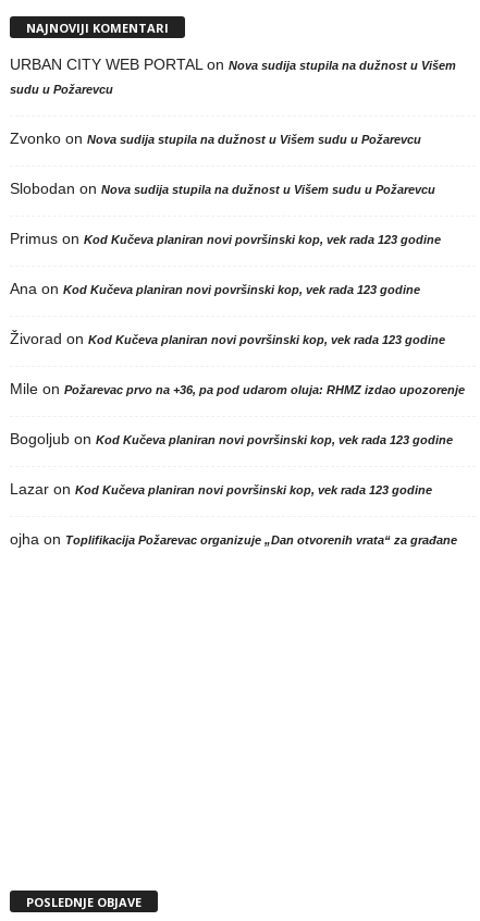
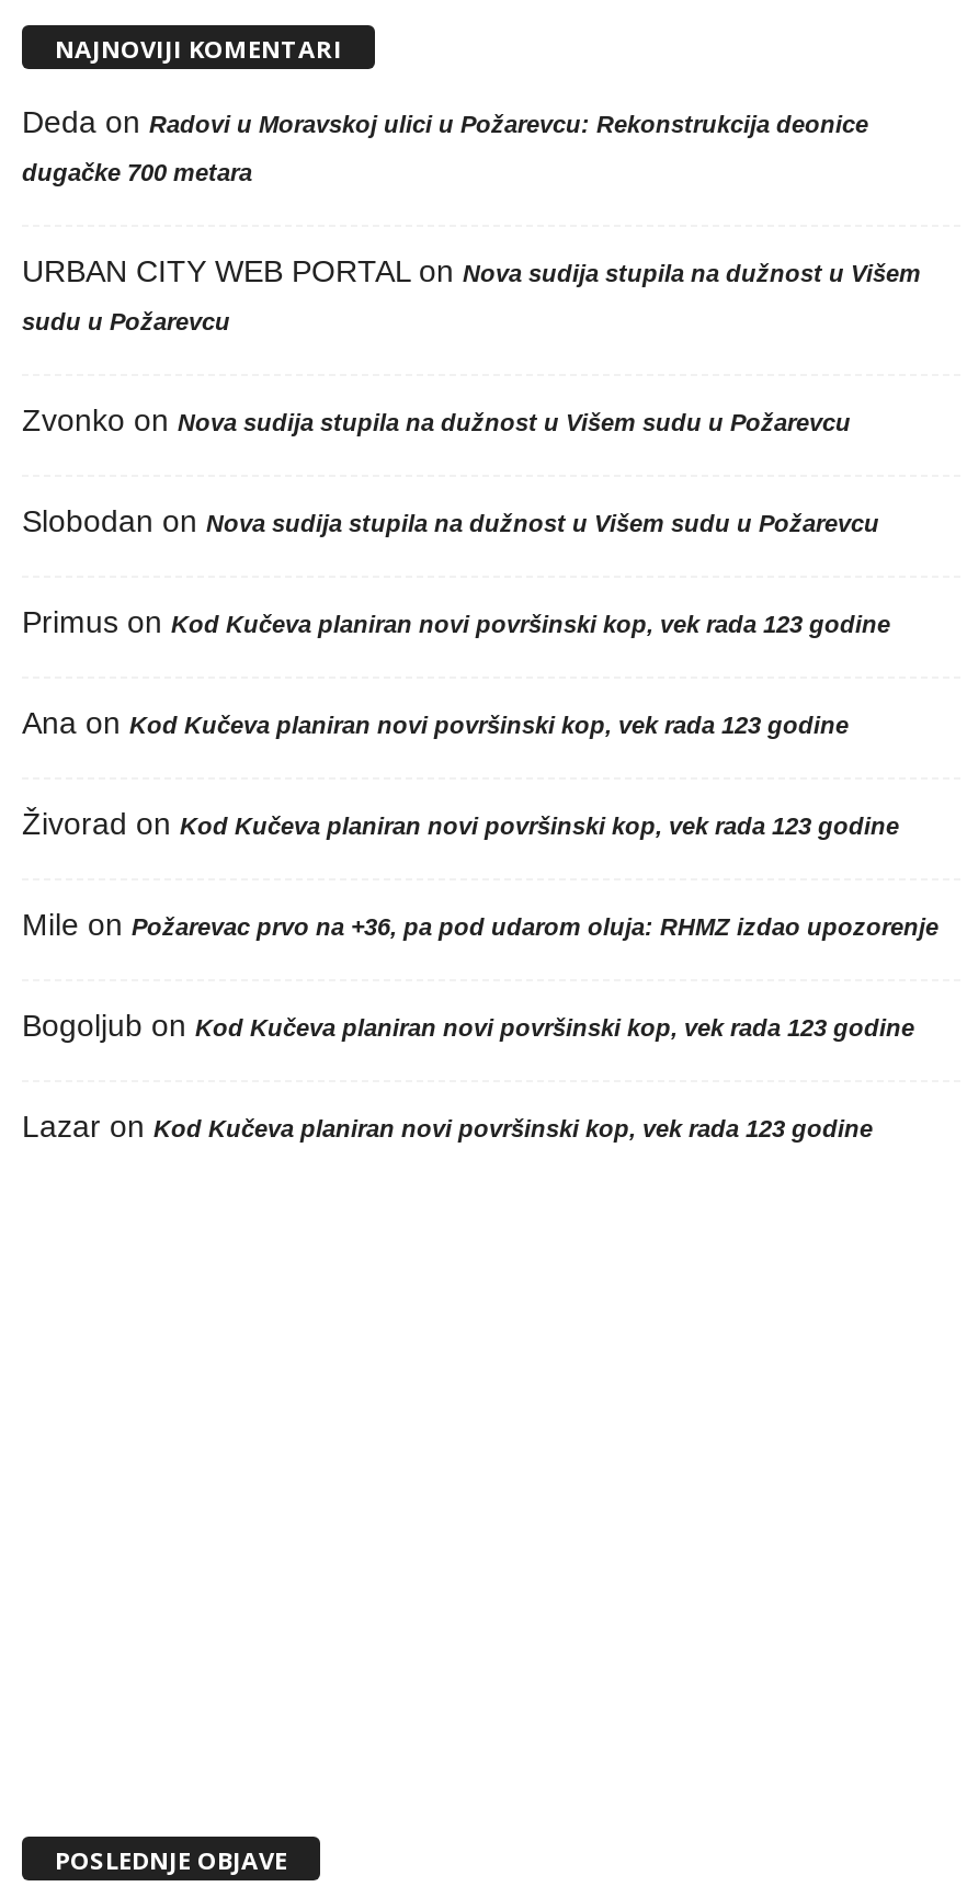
none -> [22,105,868,186] Deda on Radovi u Moravskoj ulici u Požarevcu: Rekonstrukcija deonice | dugačke 700 metara
moved [10,56,465,498] -> [22,254,938,1145]: URBAN CITY WEB PORTAL on Nova sudija stupila na dužnost u Višem | sudu u Požarevcu | Zvonko on Nova sudija stupila na dužnost u Višem sudu u Požarevcu | ... | Bogoljub on Kod Kučeva planiran novi površinski kop, vek rada 123 godine | Lazar on Kod Kučeva planiran novi površinski kop, vek rada 123 godine
[10,530,457,548] ojha on Toplifikacija Požarevac organizuje „Dan otvorenih vrata“ za građane -> none

